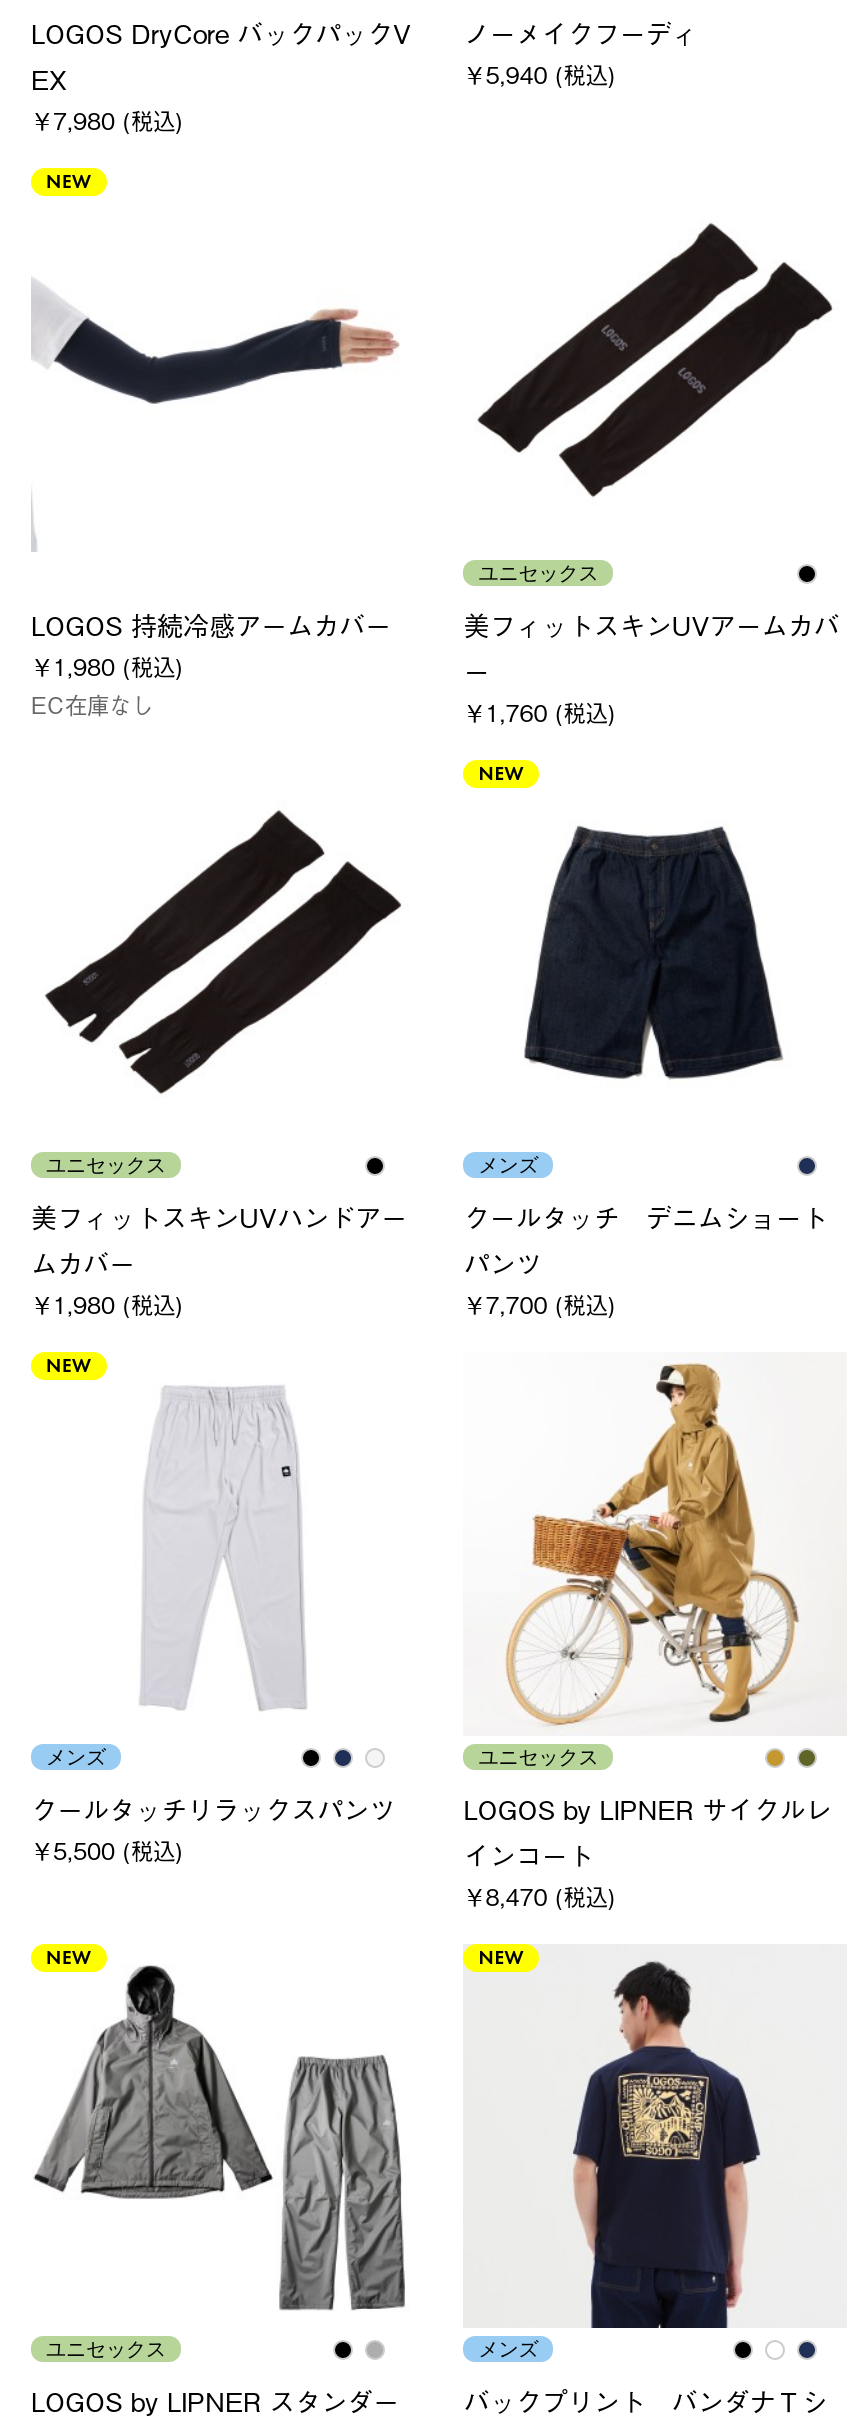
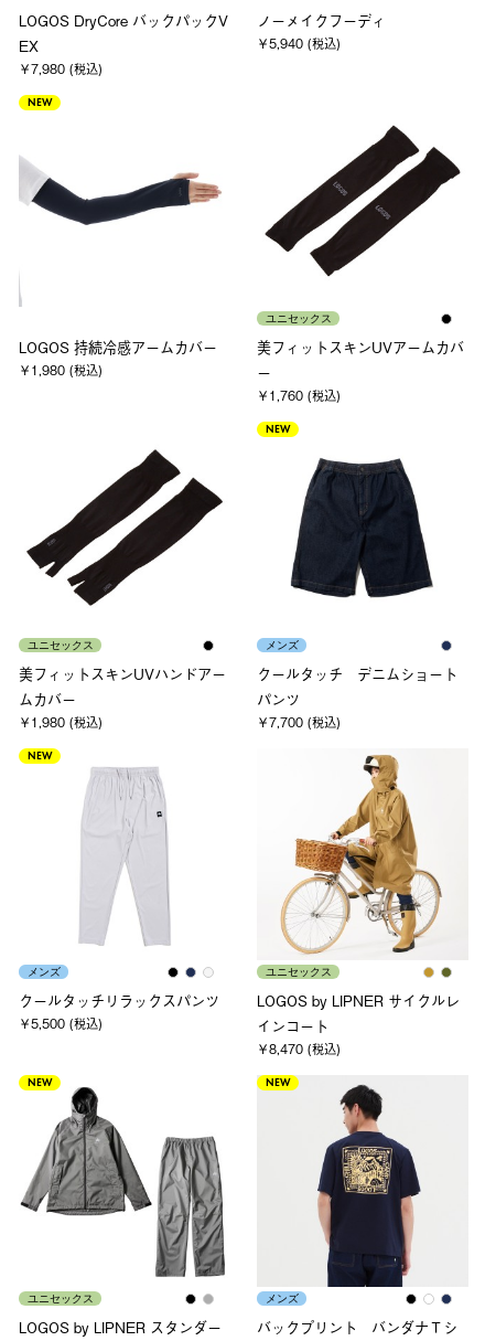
[31,688,153,720] EC在庫なし -> none

